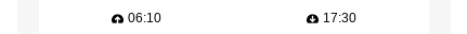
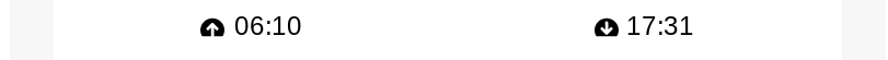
[322,10,356,25] 17:30 -> [626,12,694,43] 17:31

